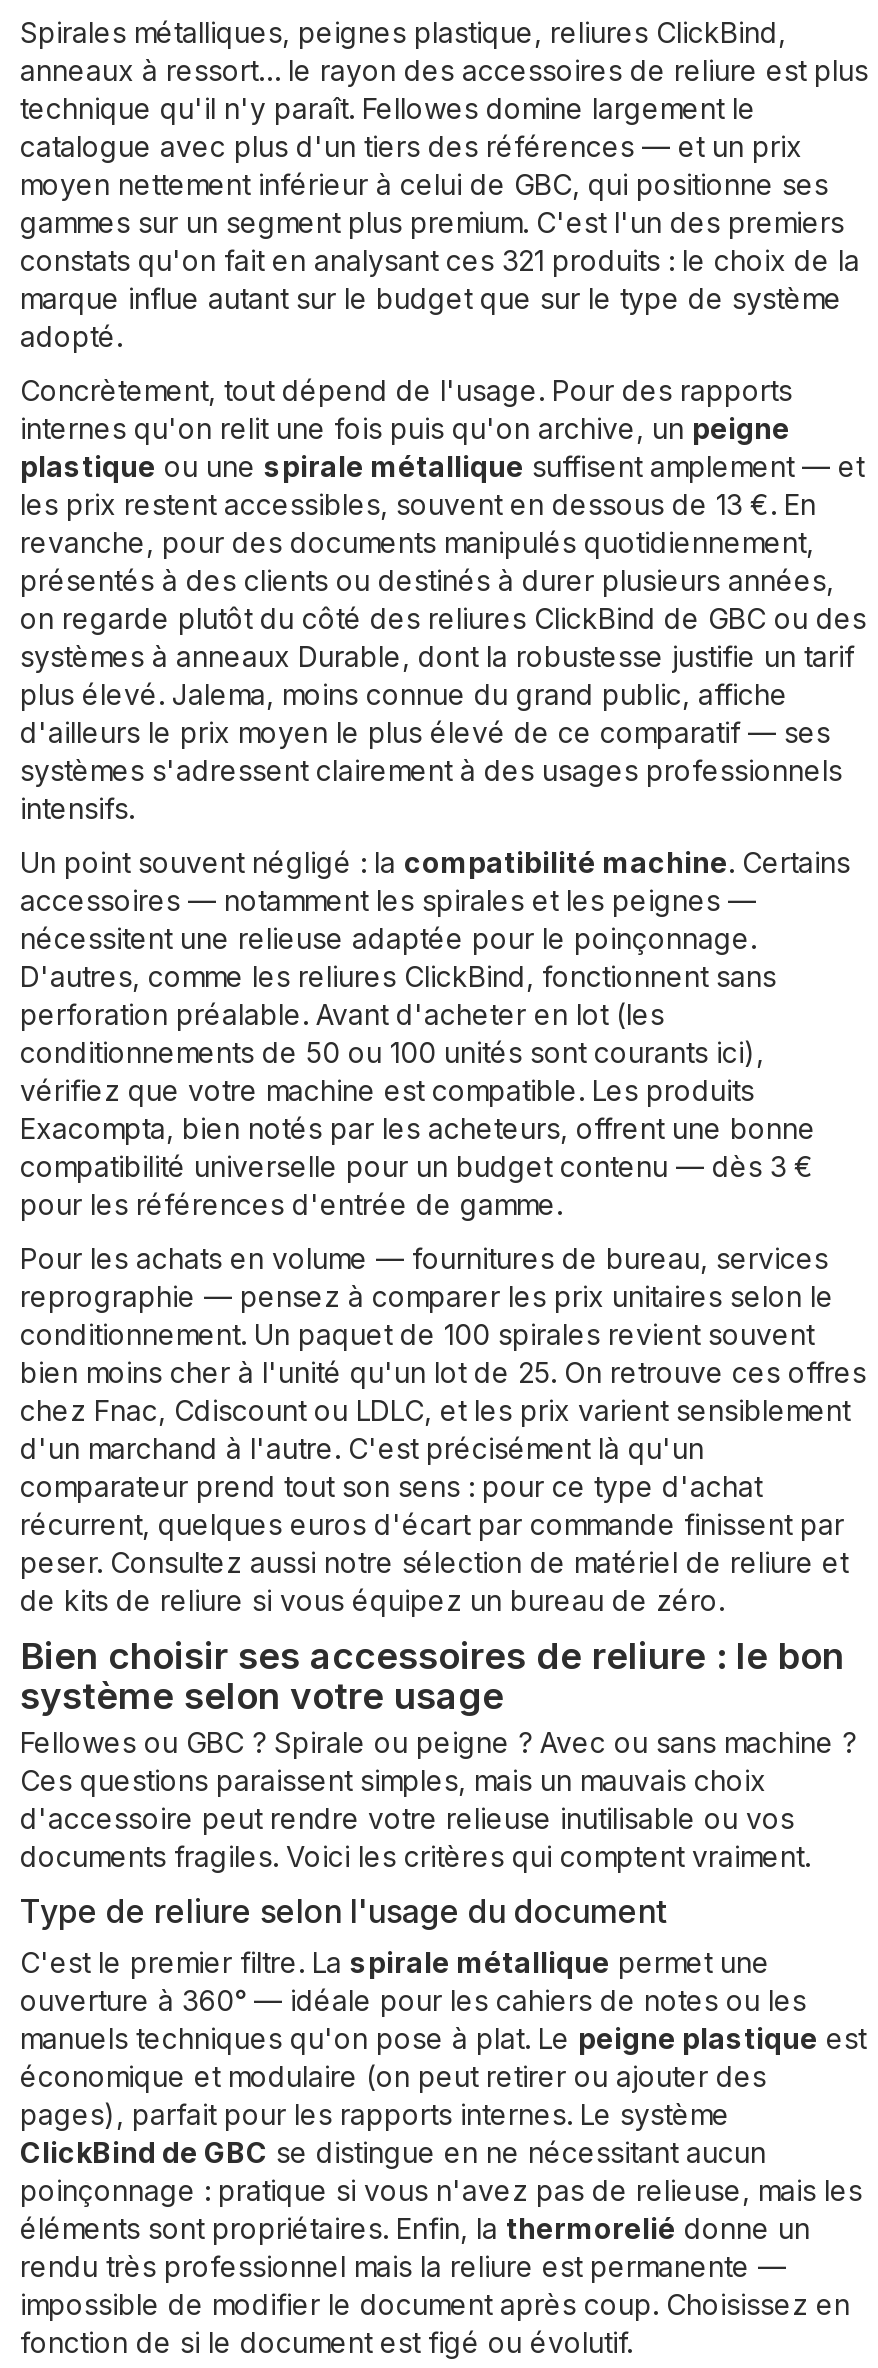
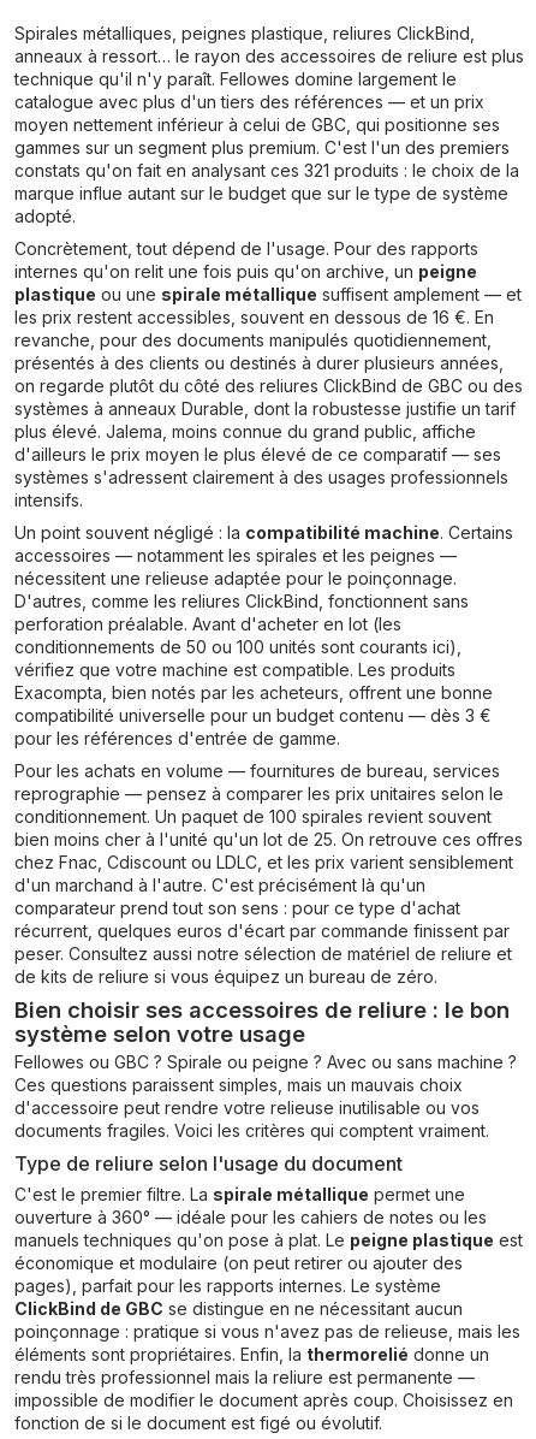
[20,487,816,521] les prix restent accessibles, souvent en dessous de 13 €. En -> [14,307,494,327] les prix restent accessibles, souvent en dessous de 16 €. En

